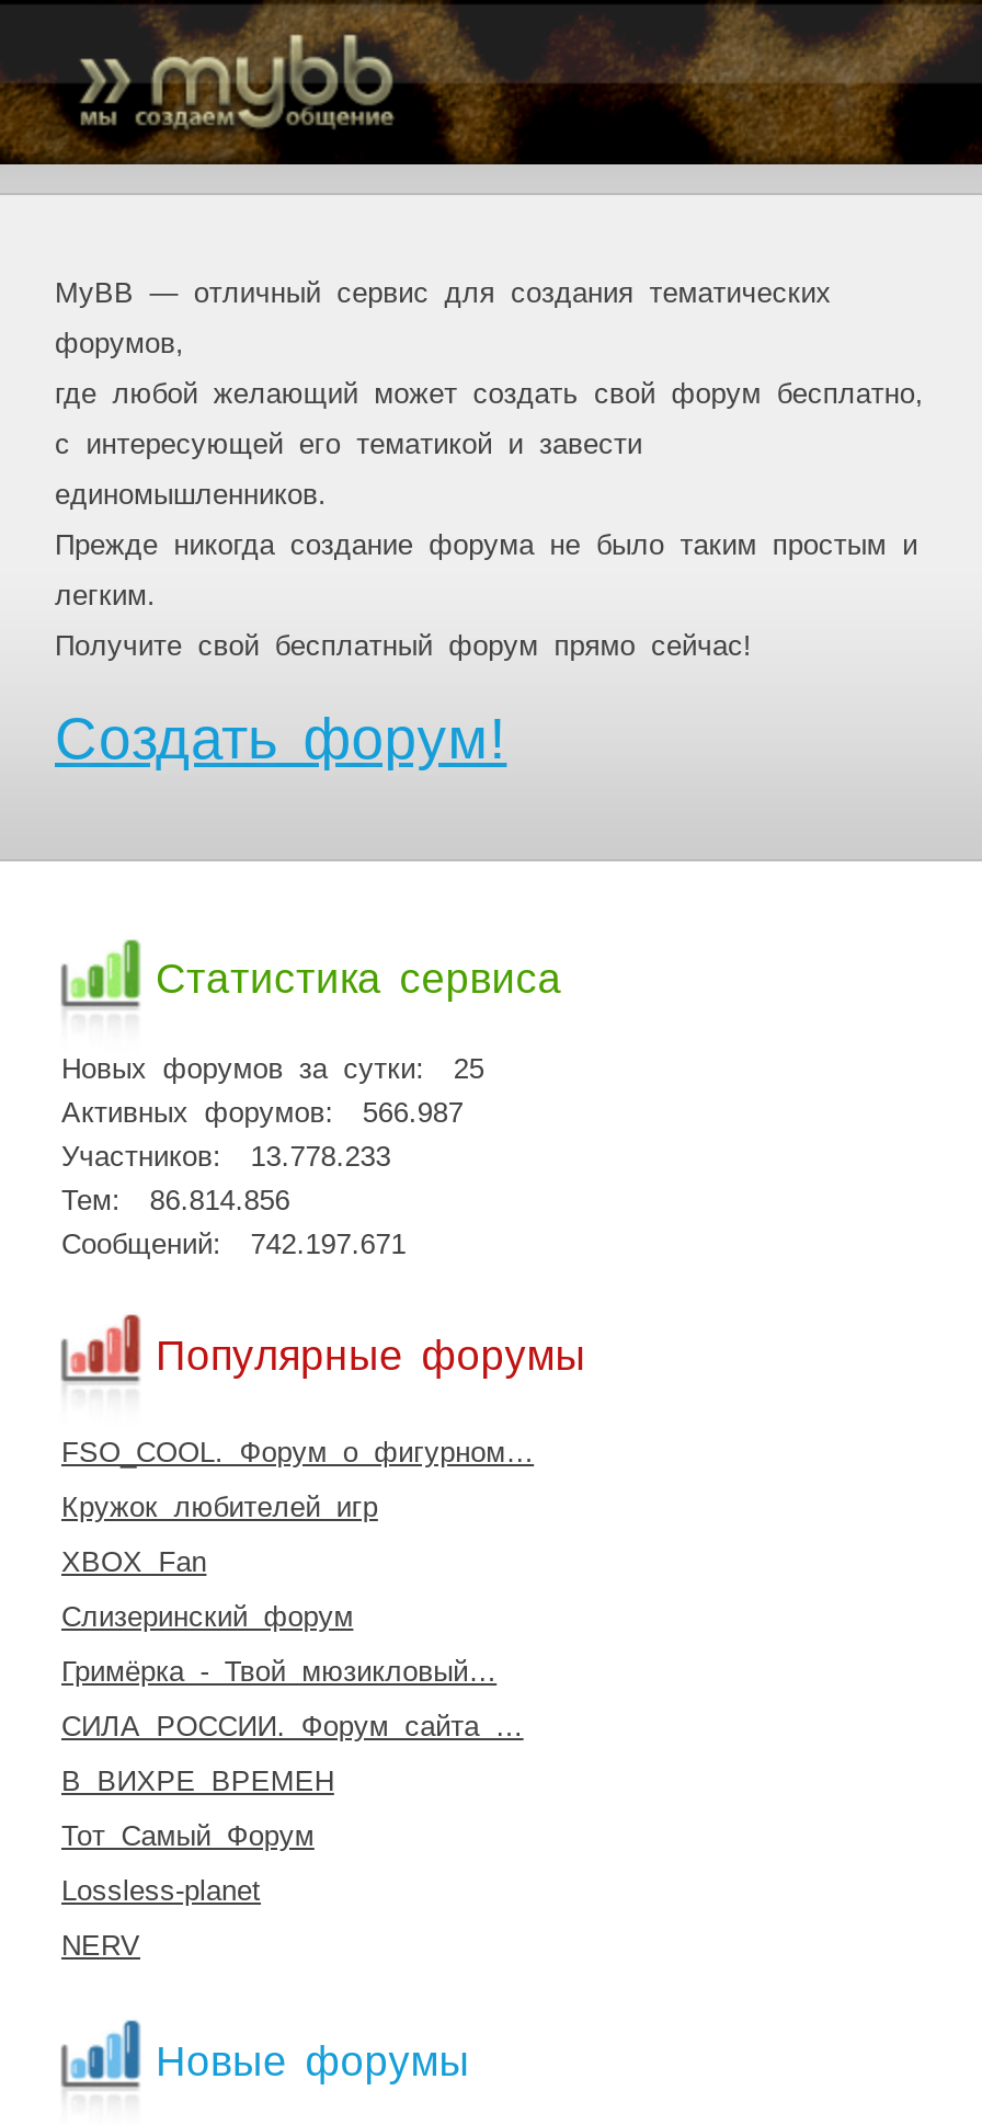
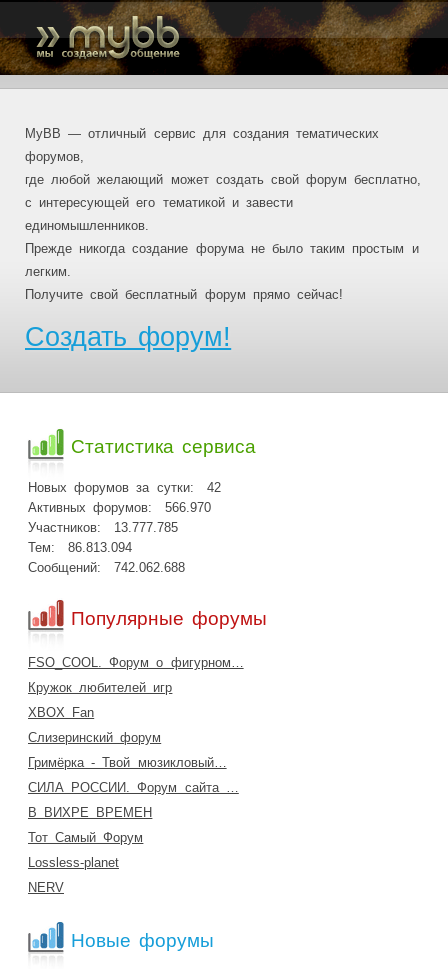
[61,1052,484,1085] Новых форумов за сутки: 25 -> [28,480,221,495] Новых форумов за сутки: 42
[61,1095,463,1128] Активных форумов: 566.987 -> [28,500,211,515] Активных форумов: 566.970
[61,1139,391,1172] Участников: 13.778.233 -> [28,520,178,535] Участников: 13.777.785
[61,1183,290,1216] Тем: 86.814.856 -> [28,540,132,555] Тем: 86.813.094
[61,1227,406,1260] Сообщений: 742.197.671 -> [28,560,185,575] Сообщений: 742.062.688

